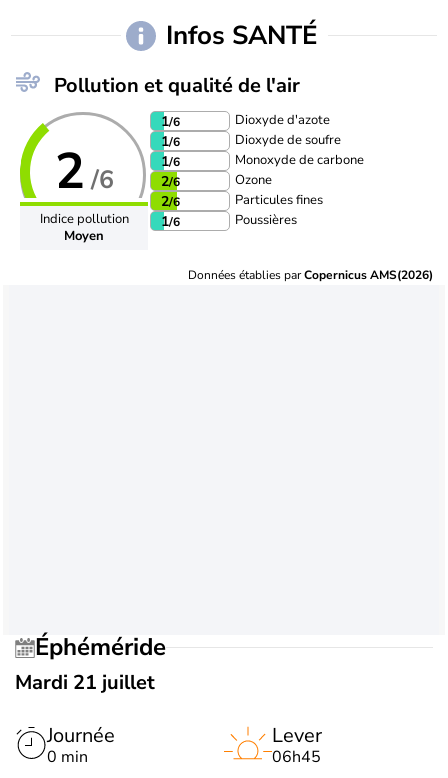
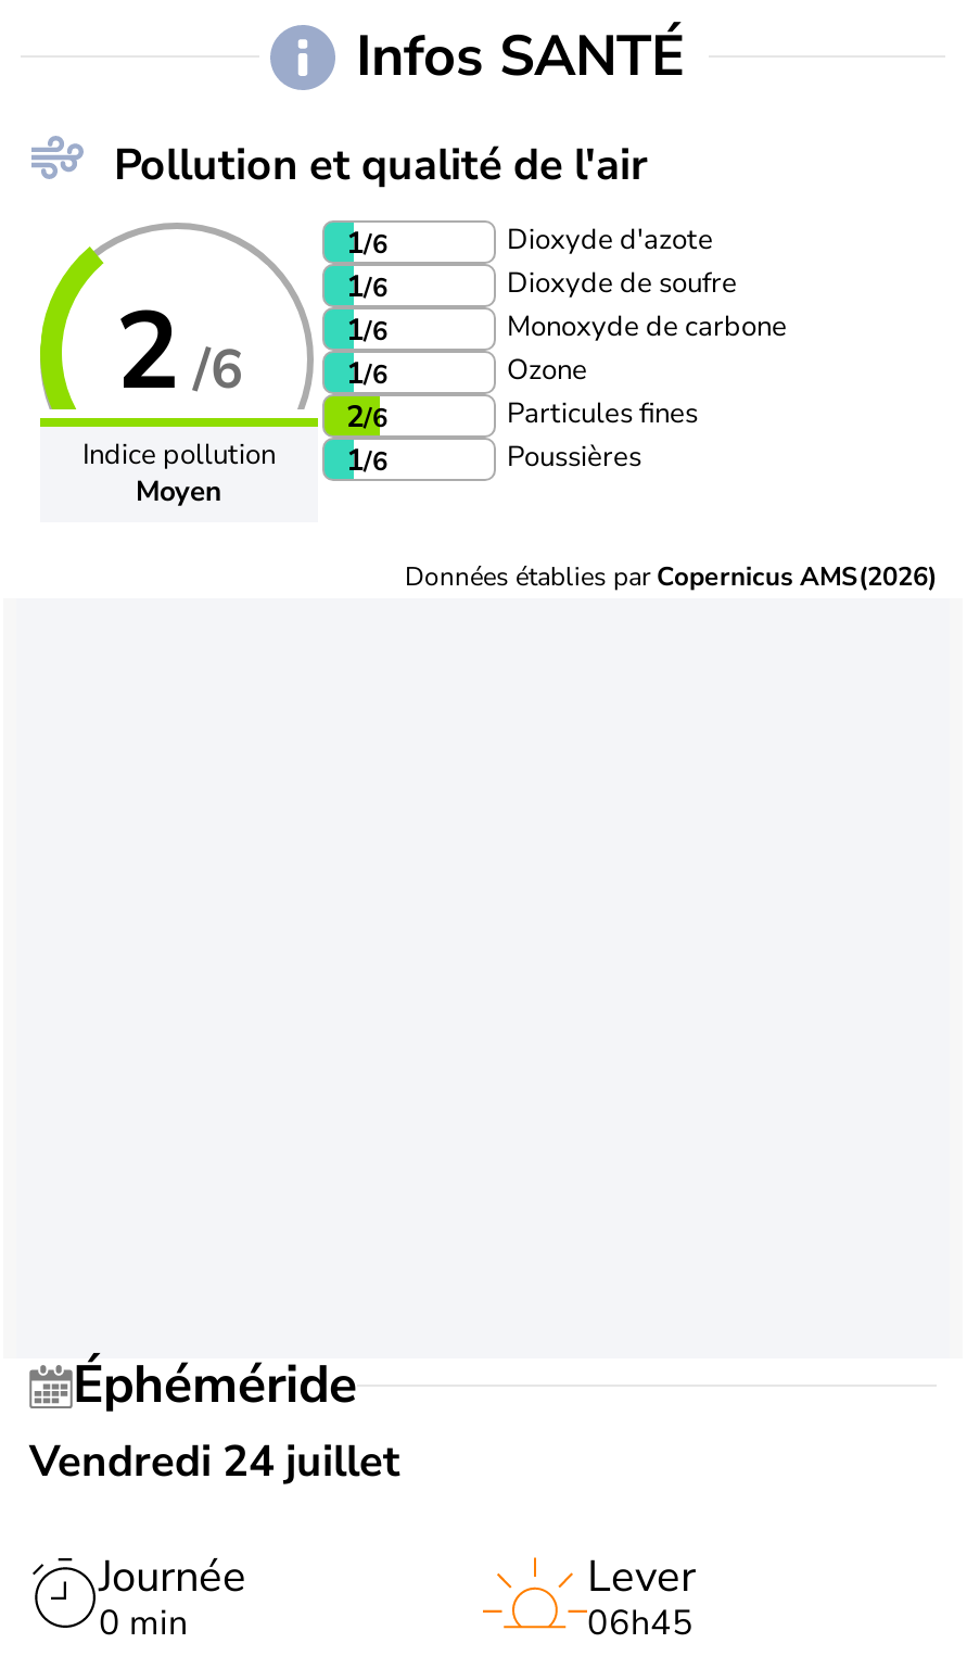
[161,172,180,191] 2/6 -> [346,352,387,394] 1/6
[15,669,155,696] Mardi 21 juillet -> [29,1432,400,1491] Vendredi 24 juillet

